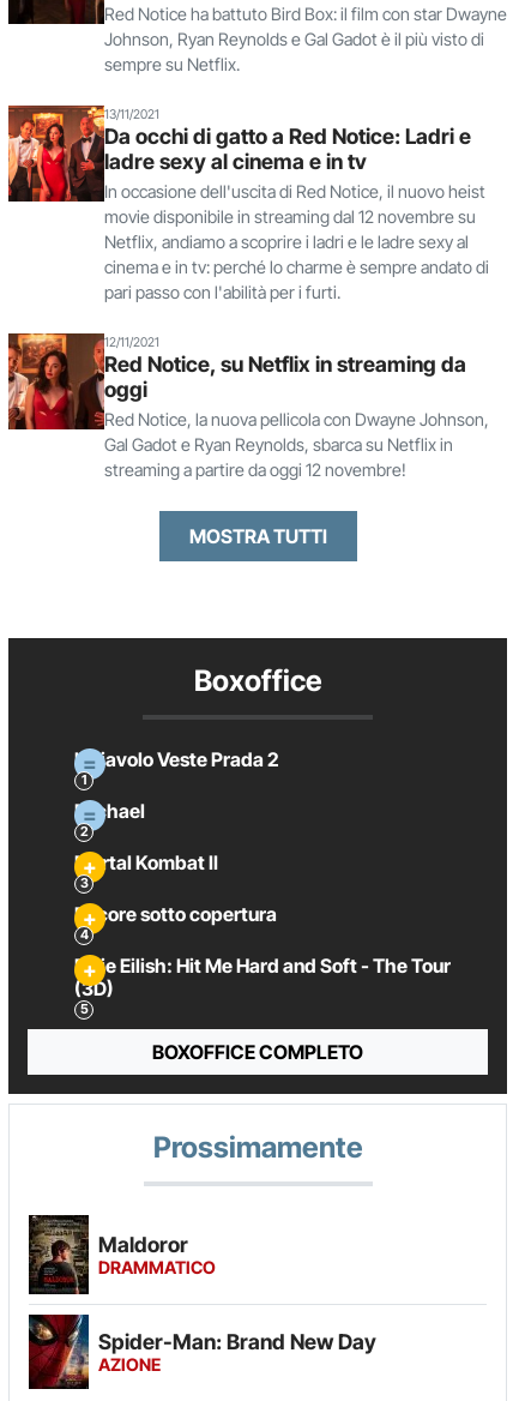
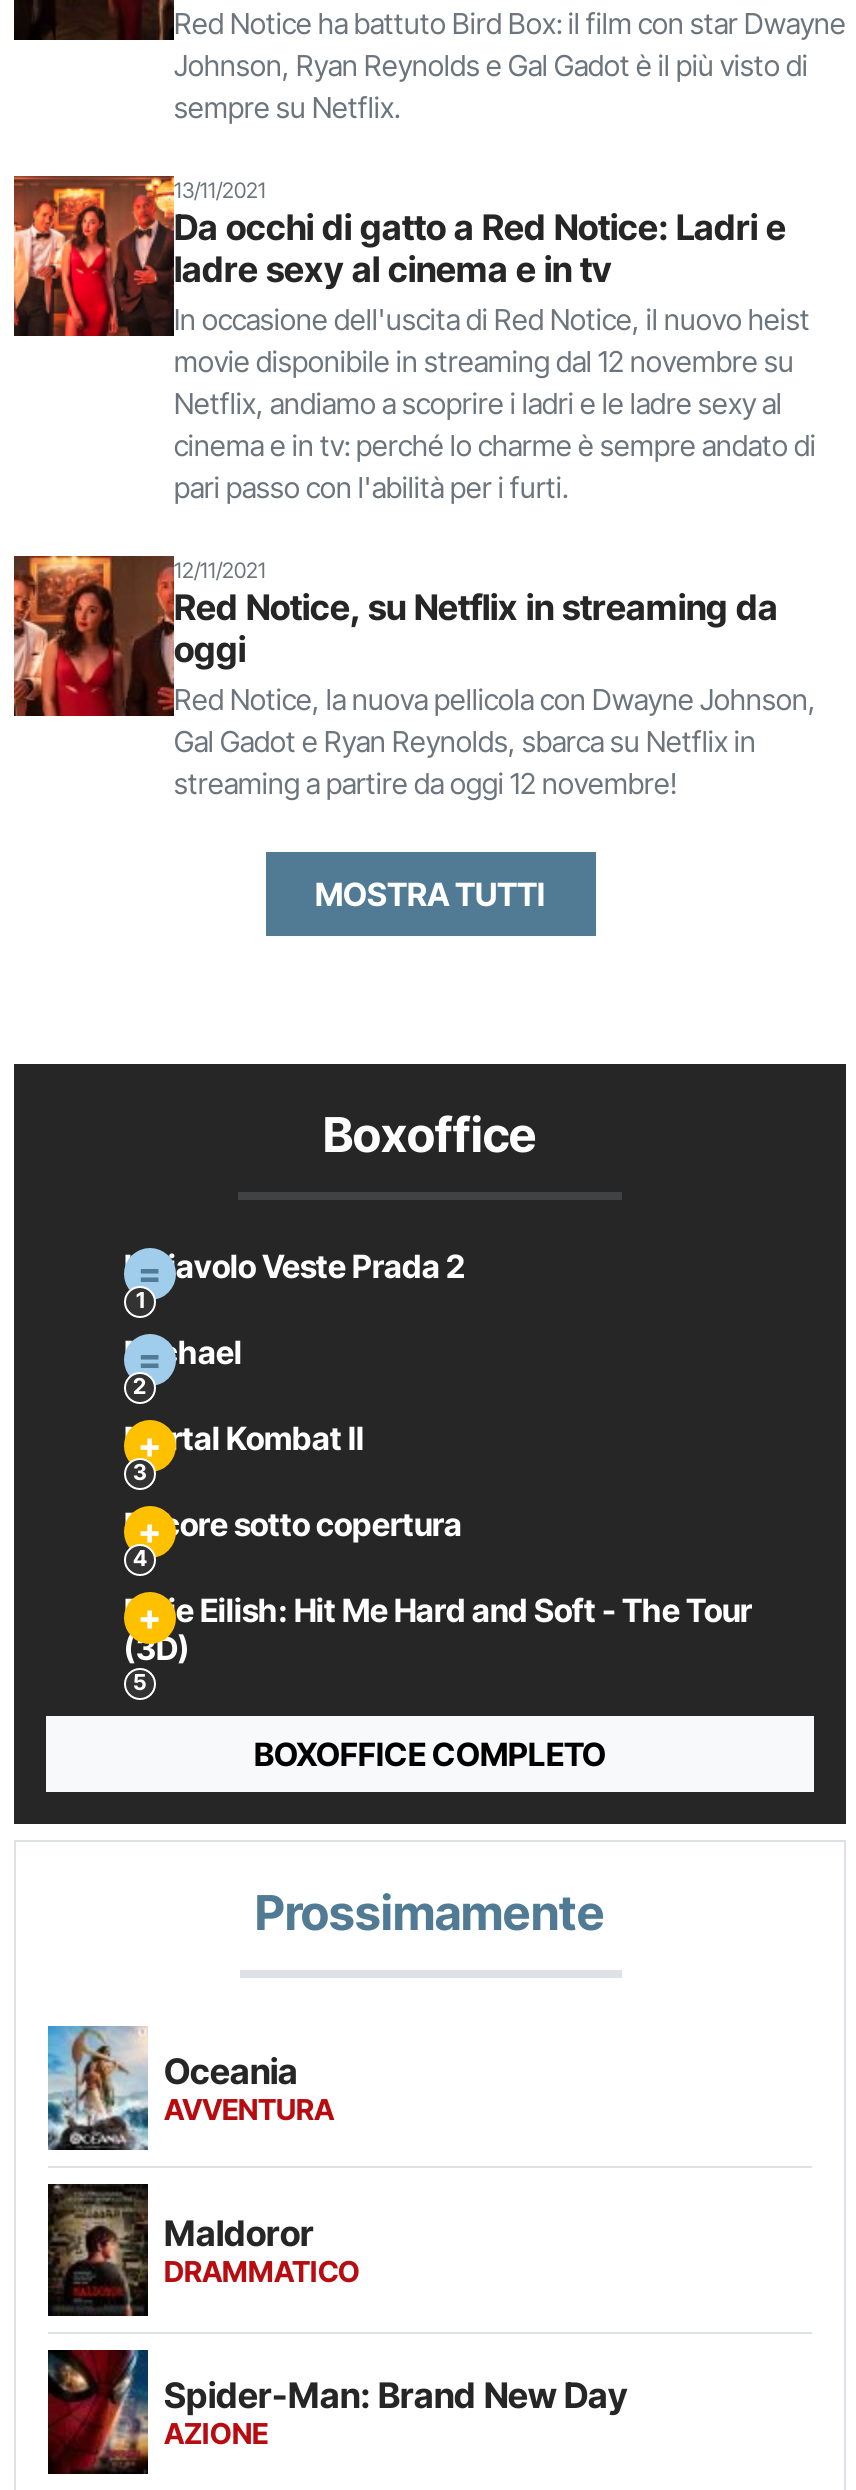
none -> [46,2024,334,2152] [image] | Oceania | AVVENTURA

